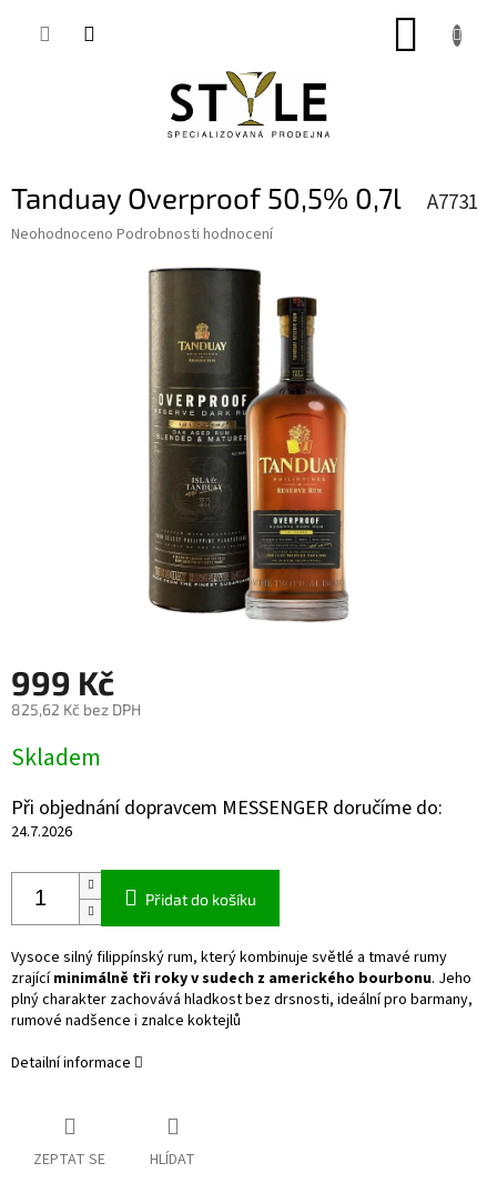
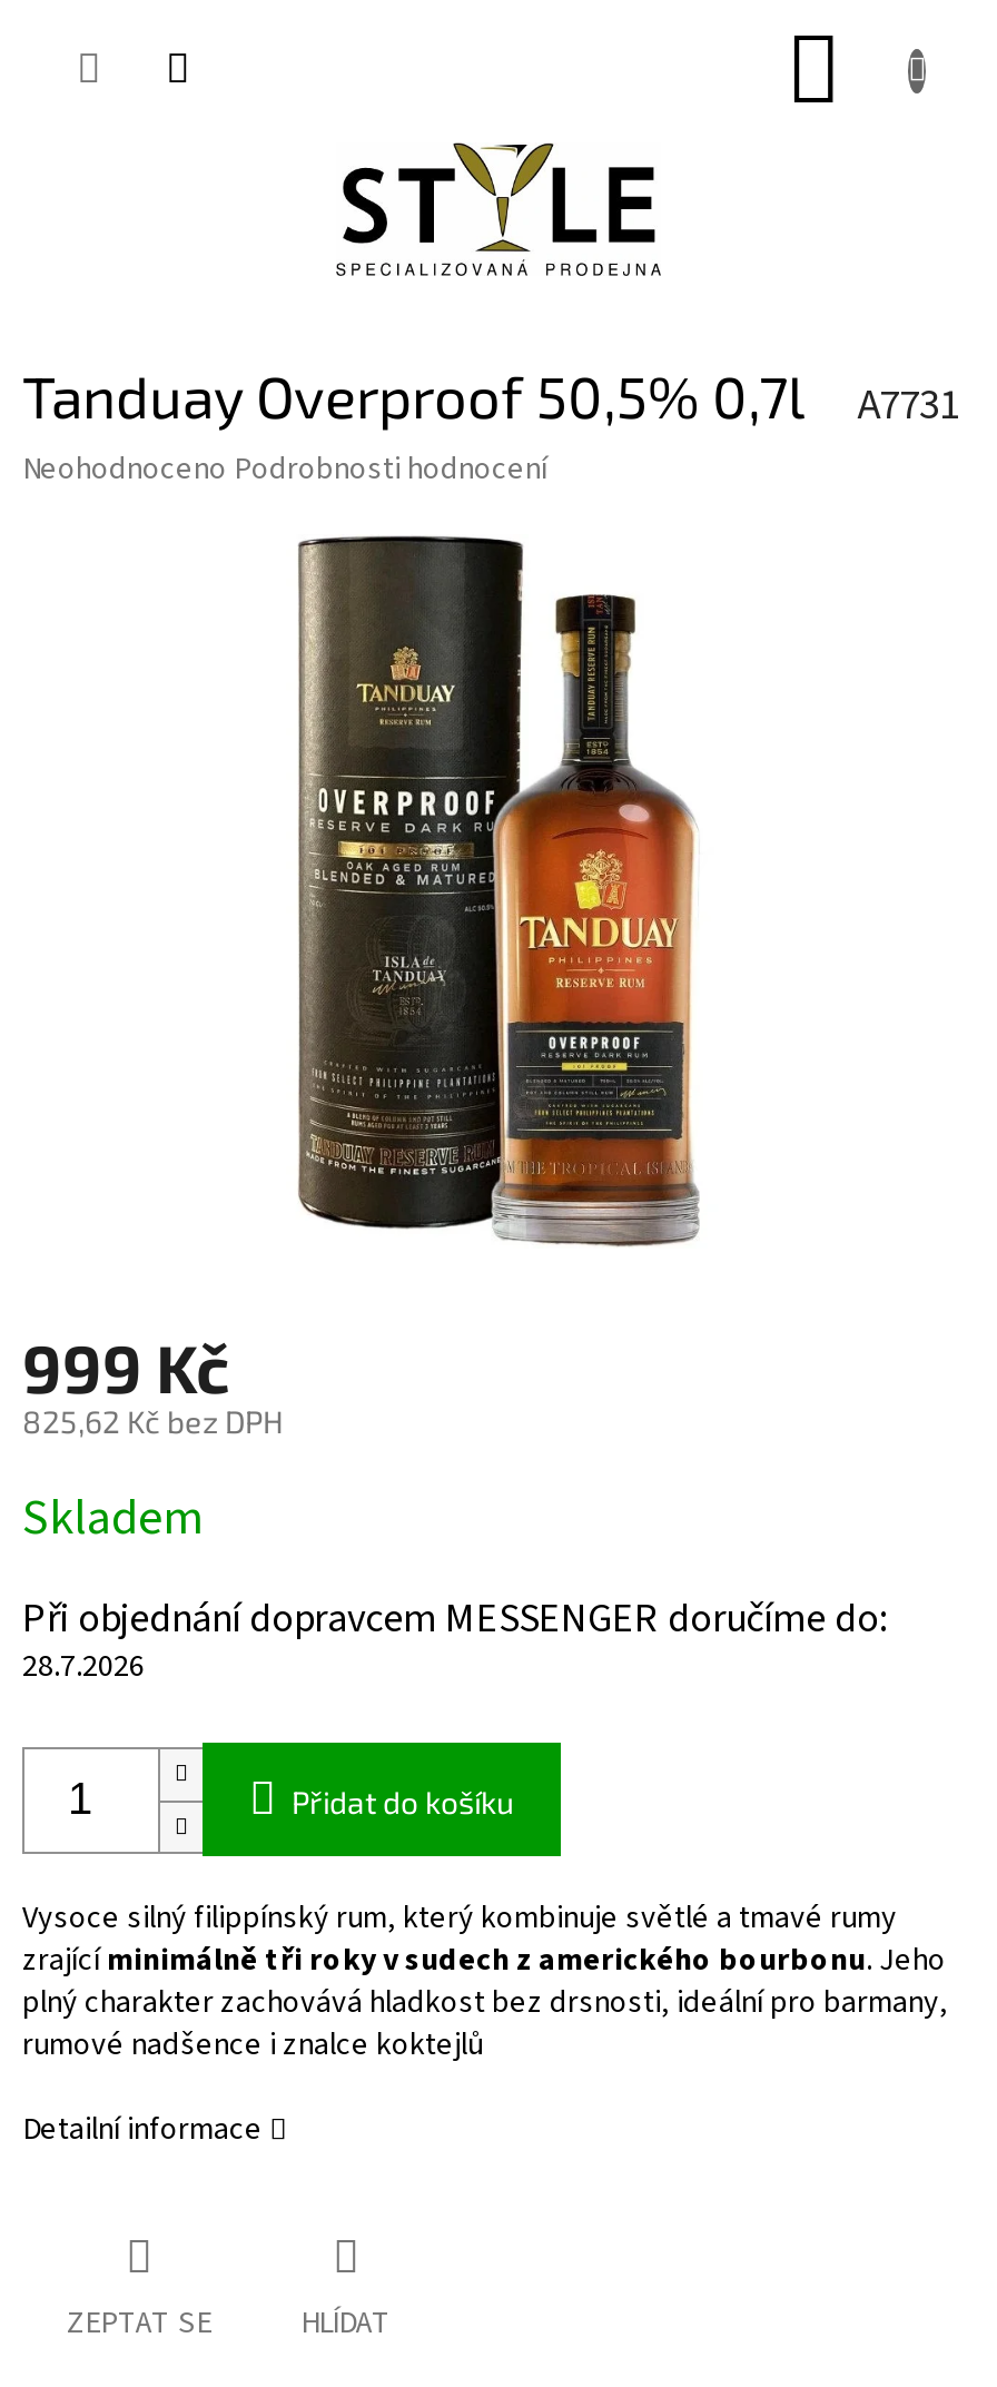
[11,821,72,844] 24.7.2026 -> [22,1646,145,1690] 28.7.2026

